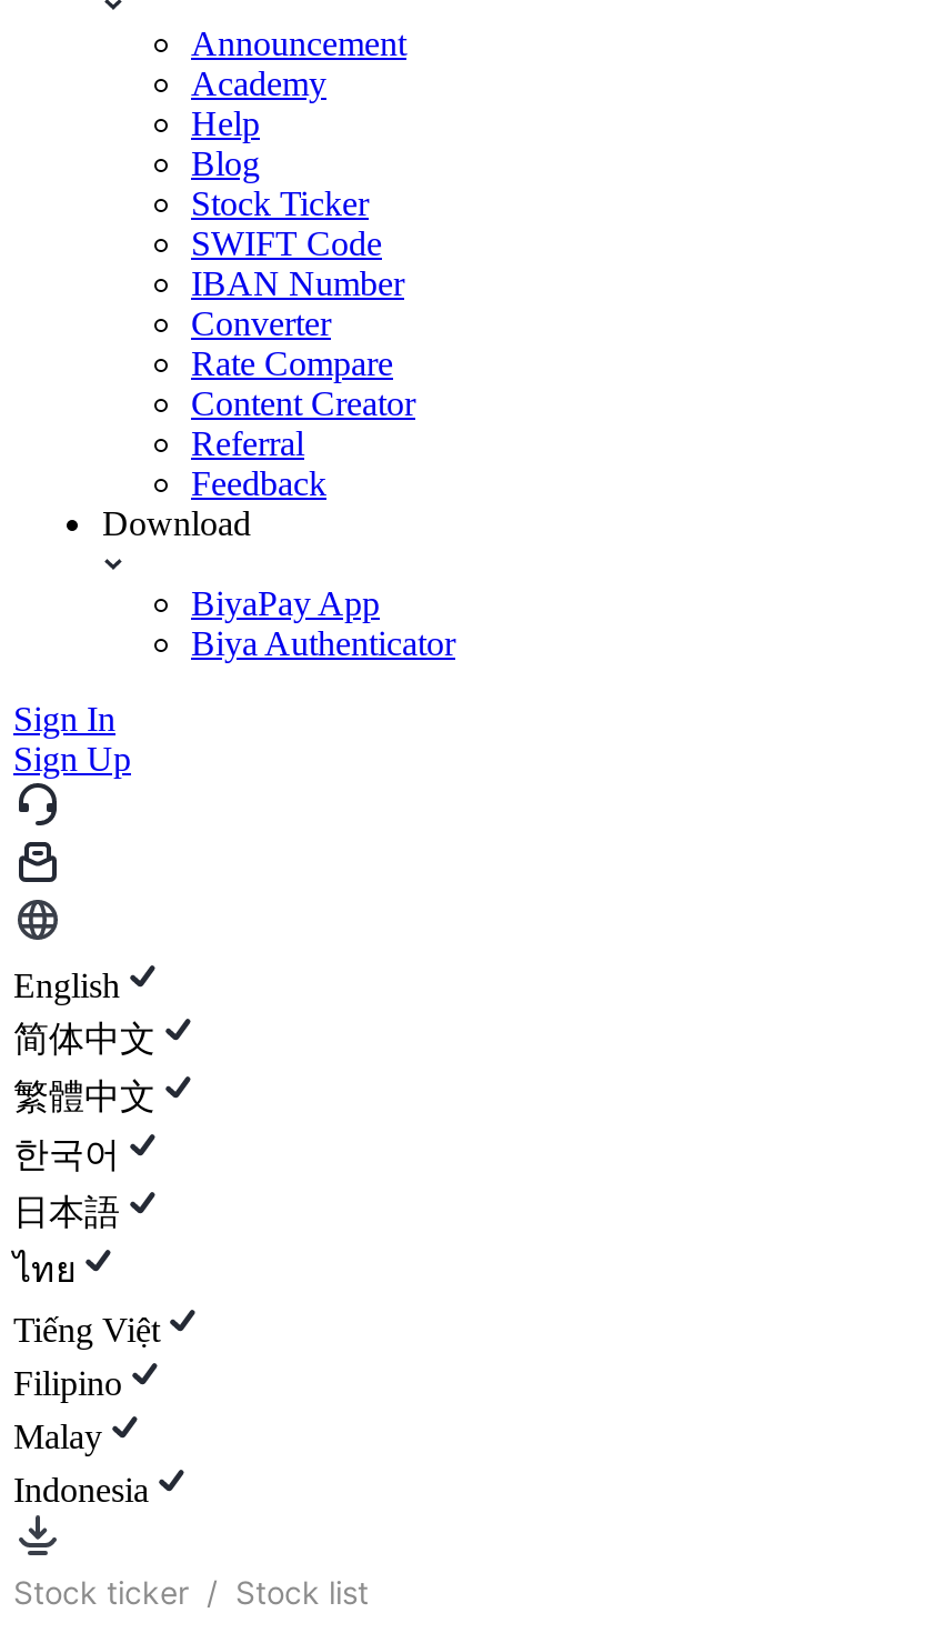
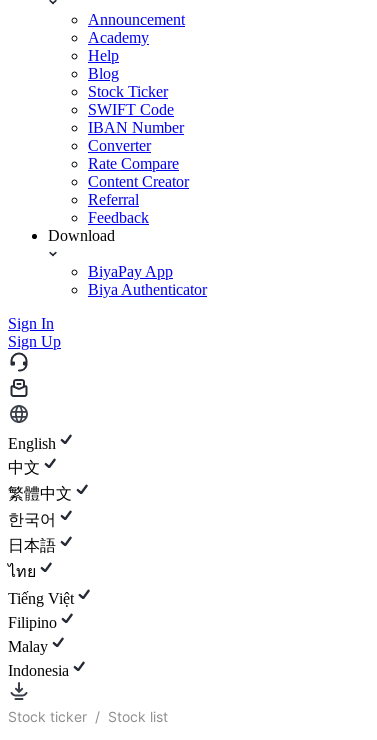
[13,1020,155,1058] 简体中文 -> [8,459,40,476] 中文

